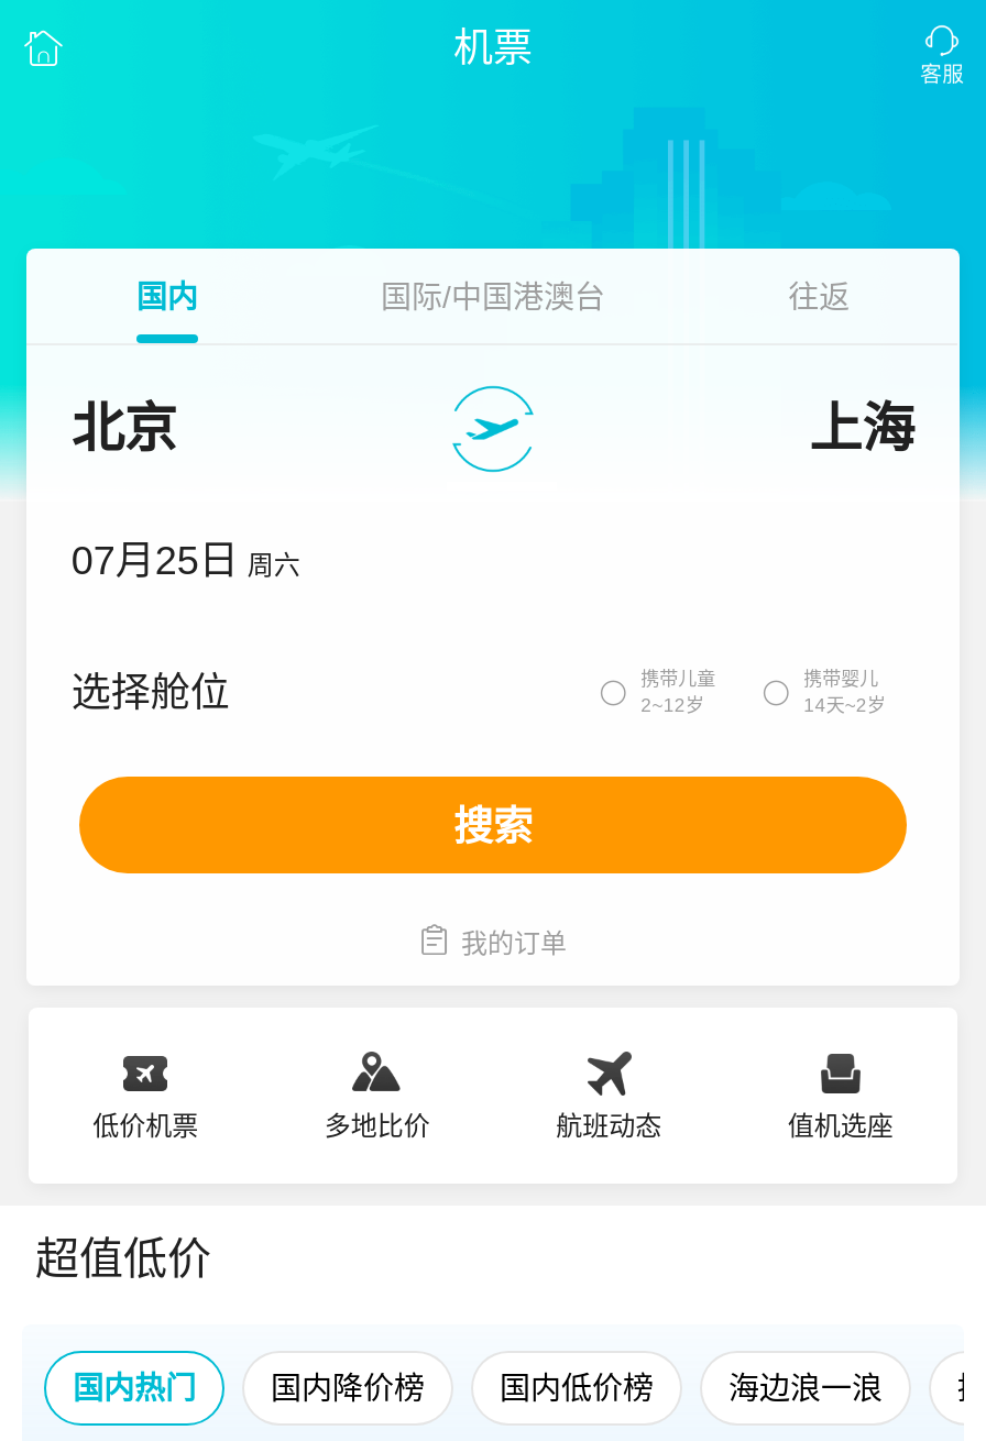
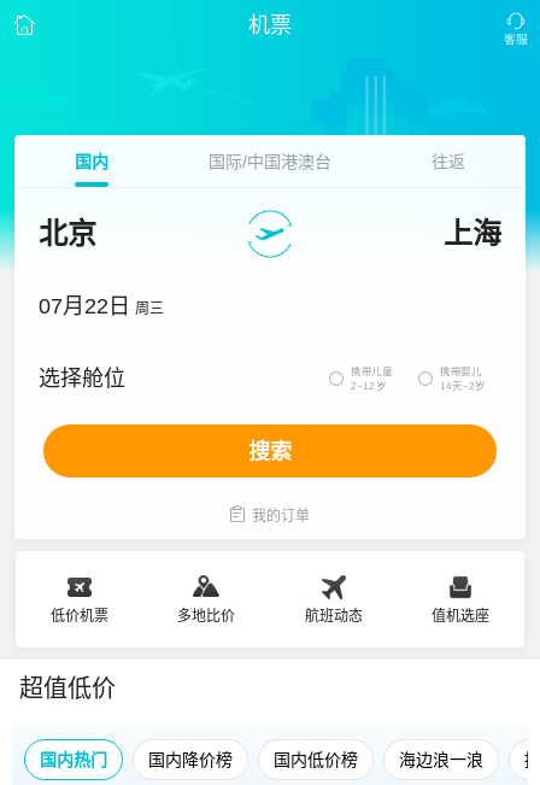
[71,539,300,583] 07月25日 周六 -> [39,294,164,318] 07月22日 周三

